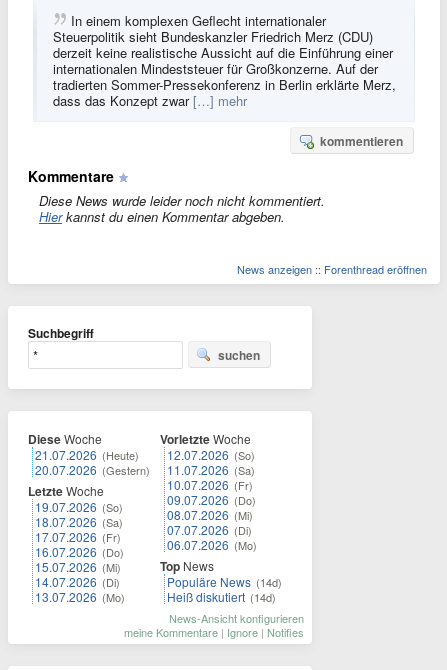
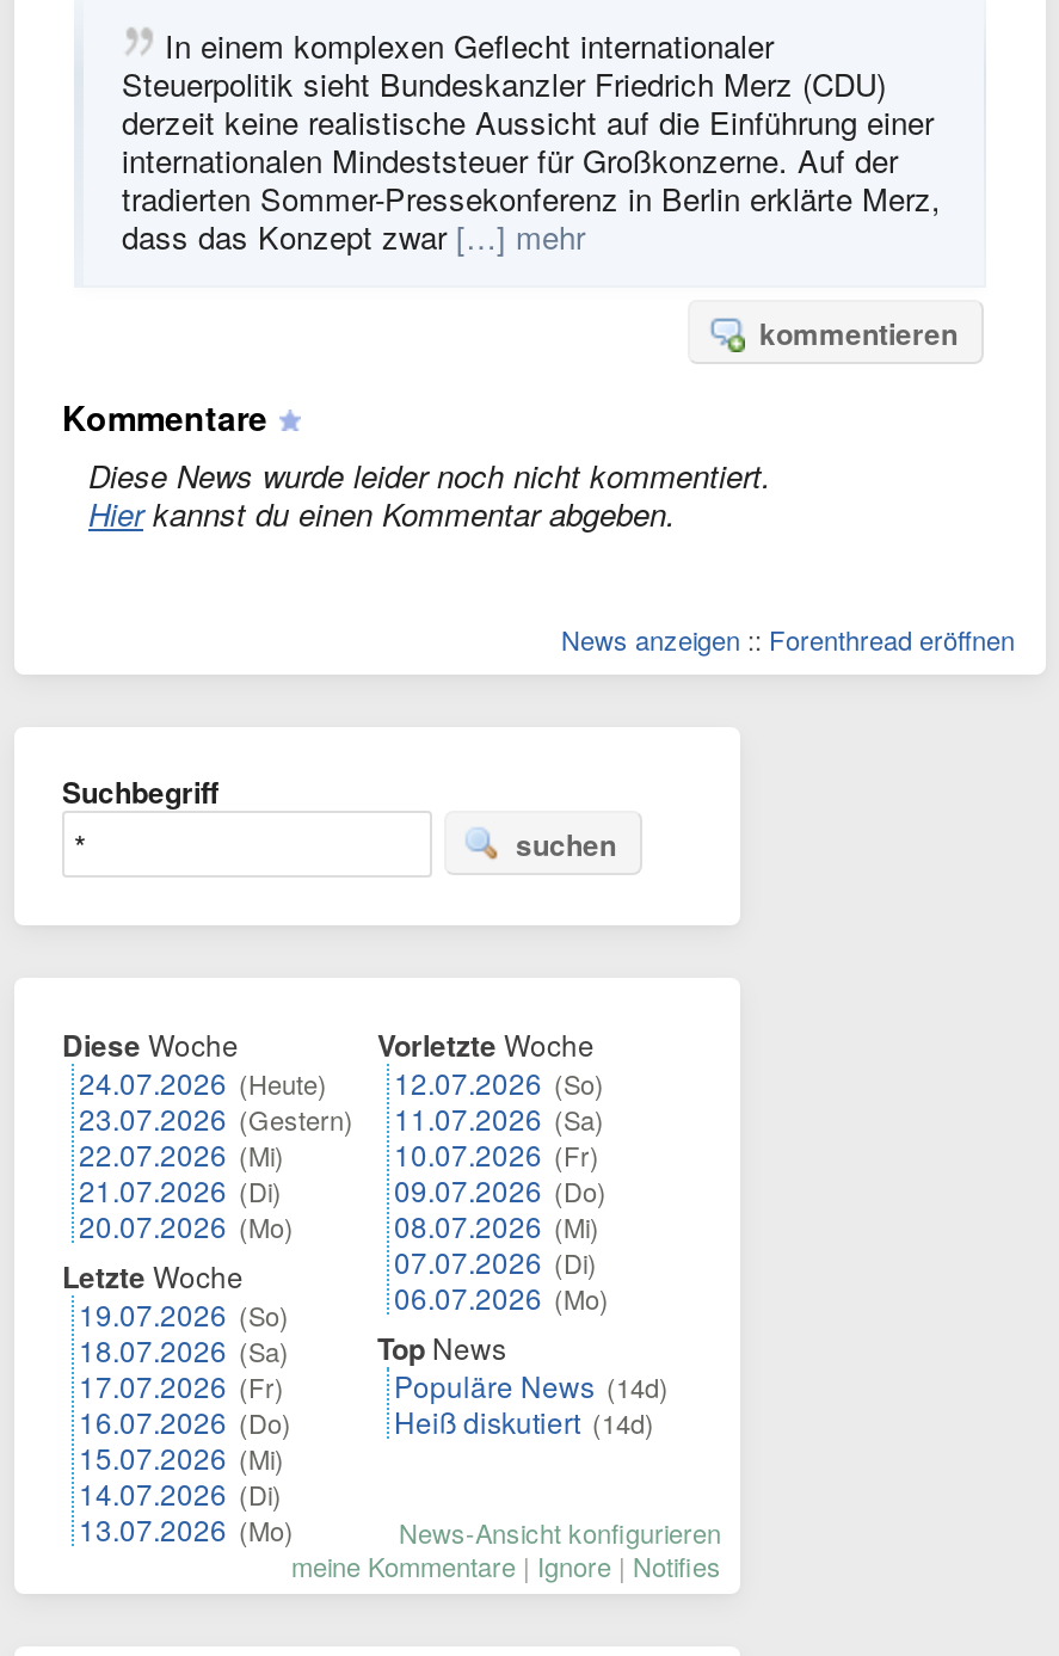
[35,446,150,478] 21.07.2026 (Heute) | 20.07.2026 (Gestern) -> [79,1061,353,1245] 24.07.2026 (Heute) | 23.07.2026 (Gestern) | 22.07.2026 (Mi) | 21.07.2026 (Di) | 20.07.2026 (Mo)
moved [28,482,125,605] -> [62,1255,294,1549]: Letzte Woche | 19.07.2026 (So) | 18.07.2026 (Sa) | 17.07.2026 (Fr) | 16.07.2026 (Do) | 15.07.2026 (Mi) | 14.07.2026 (Di) | 13.07.2026 (Mo)

